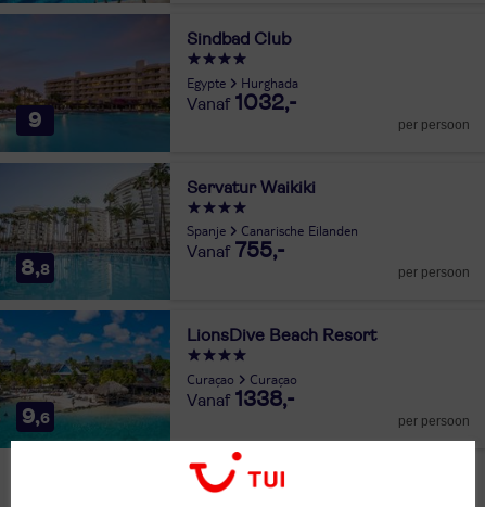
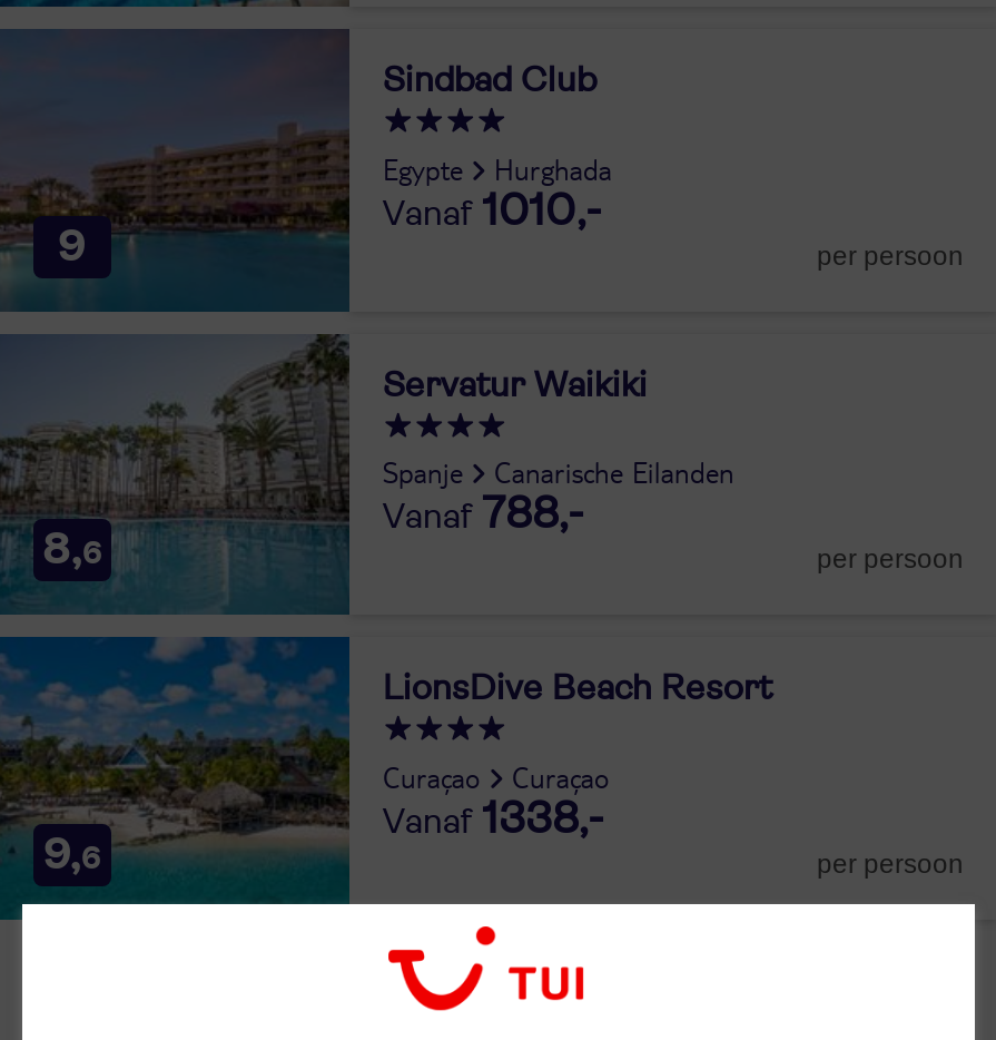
[235,92,297,113] 1032,- -> [483,188,603,233] 1010,-
[235,240,285,262] 755,- -> [483,492,585,537] 788,-
[21,257,50,279] 8,8 -> [42,528,102,573] 8,6

